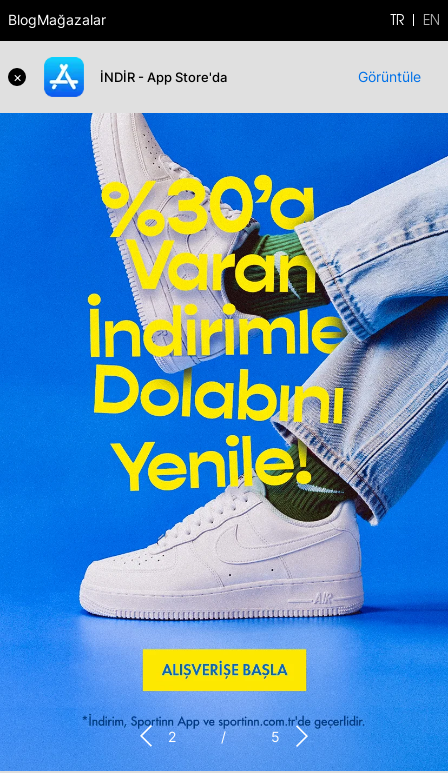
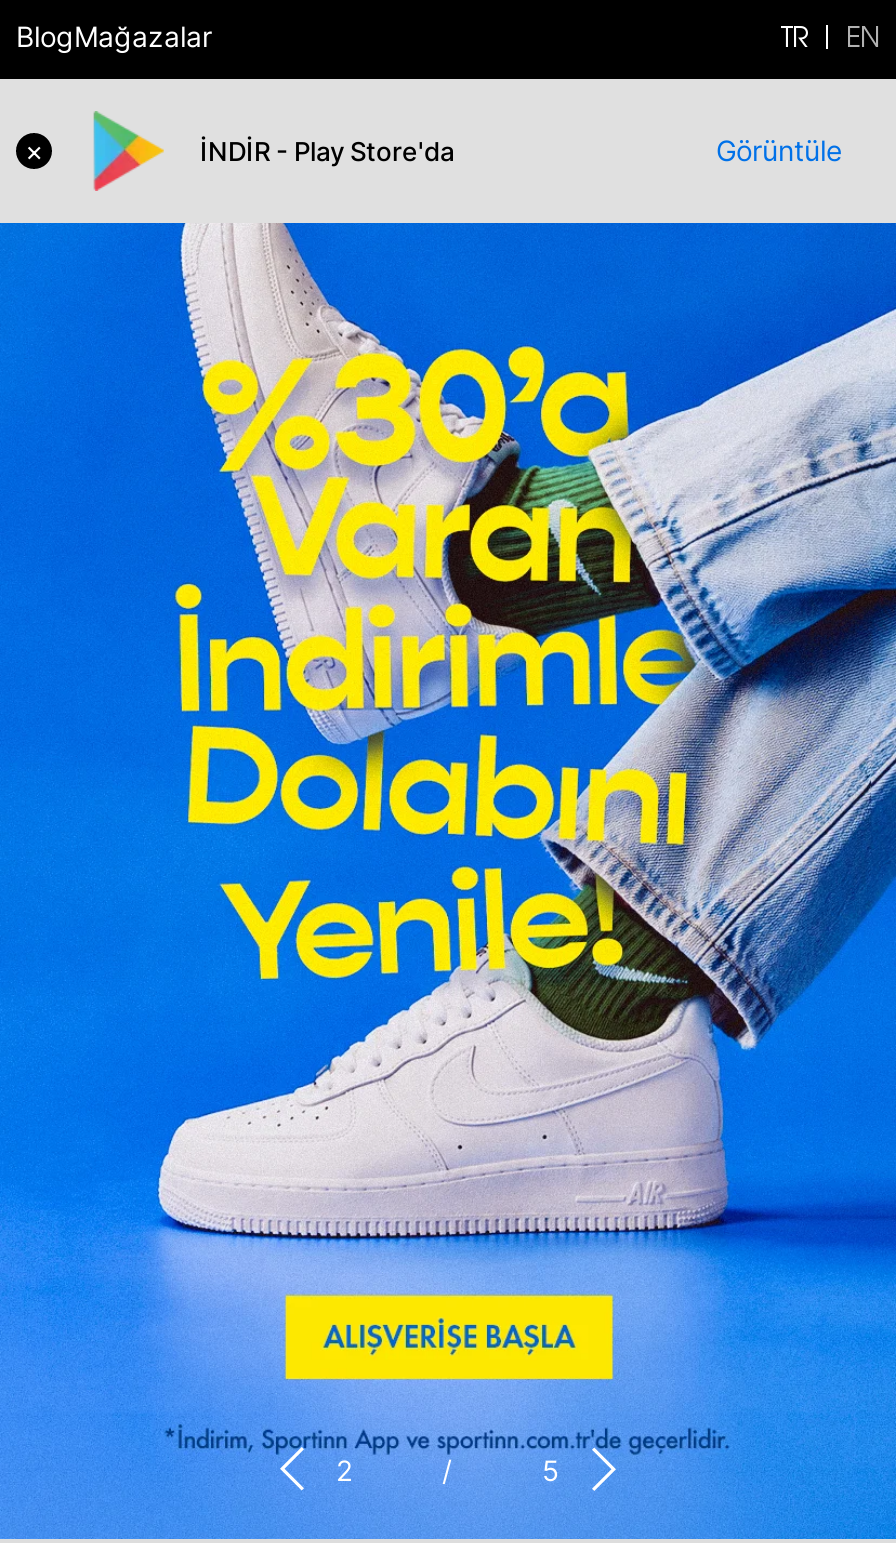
[43,56,227,98] [image] | İNDİR - App Store'da -> [88,111,454,191] [image] | İNDİR - Play Store'da

